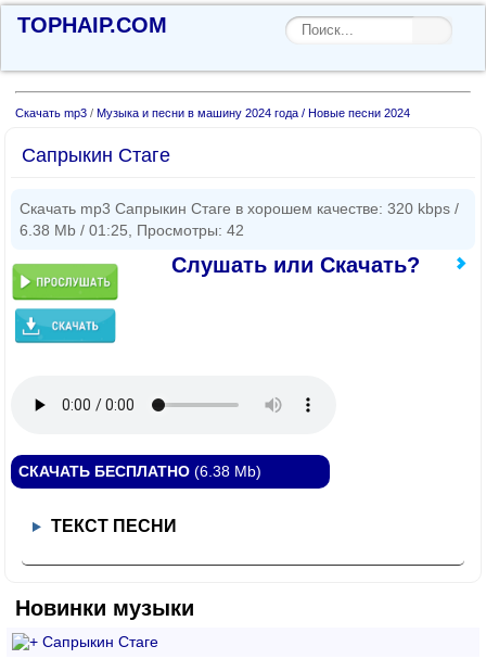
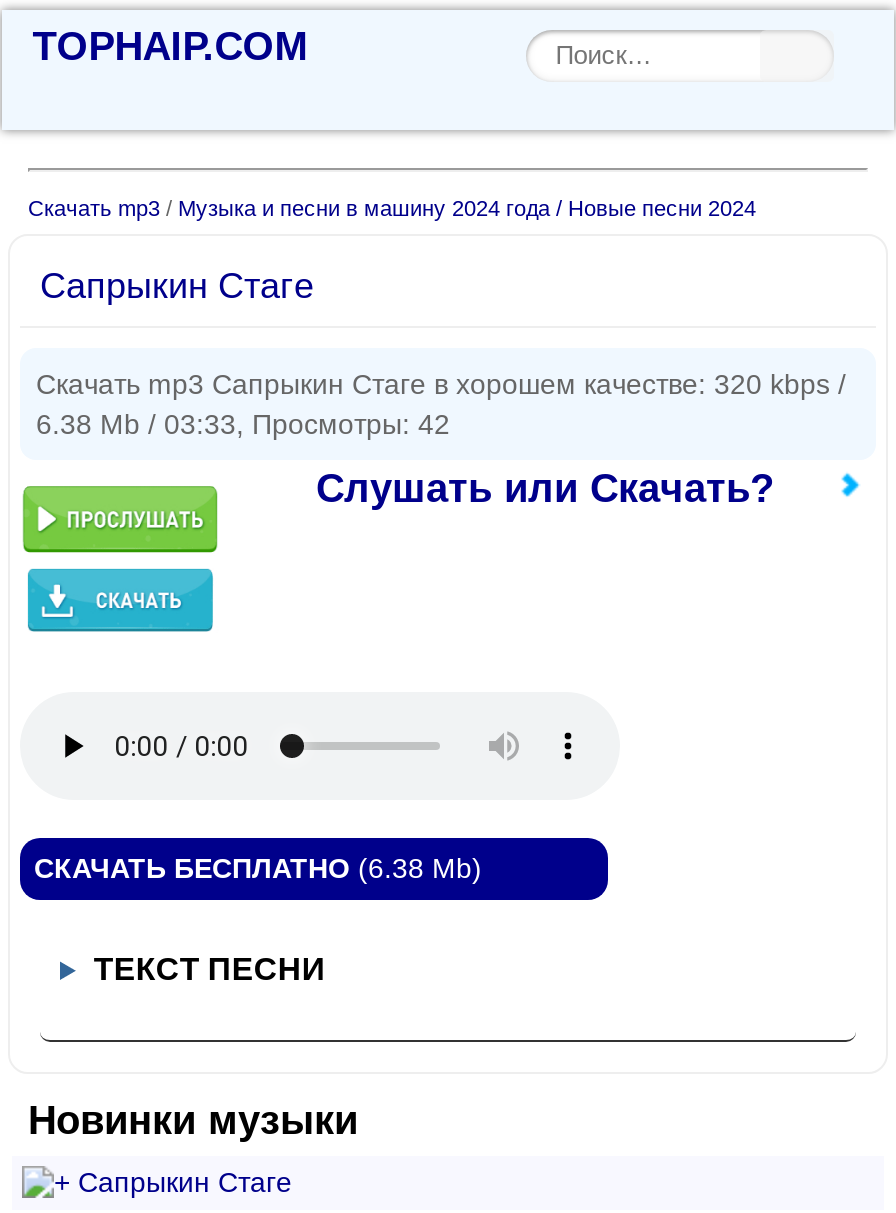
[20,221,244,239] 6.38 Mb / 01:25, Просмотры: 42 -> [36,408,450,440] 6.38 Mb / 03:33, Просмотры: 42

